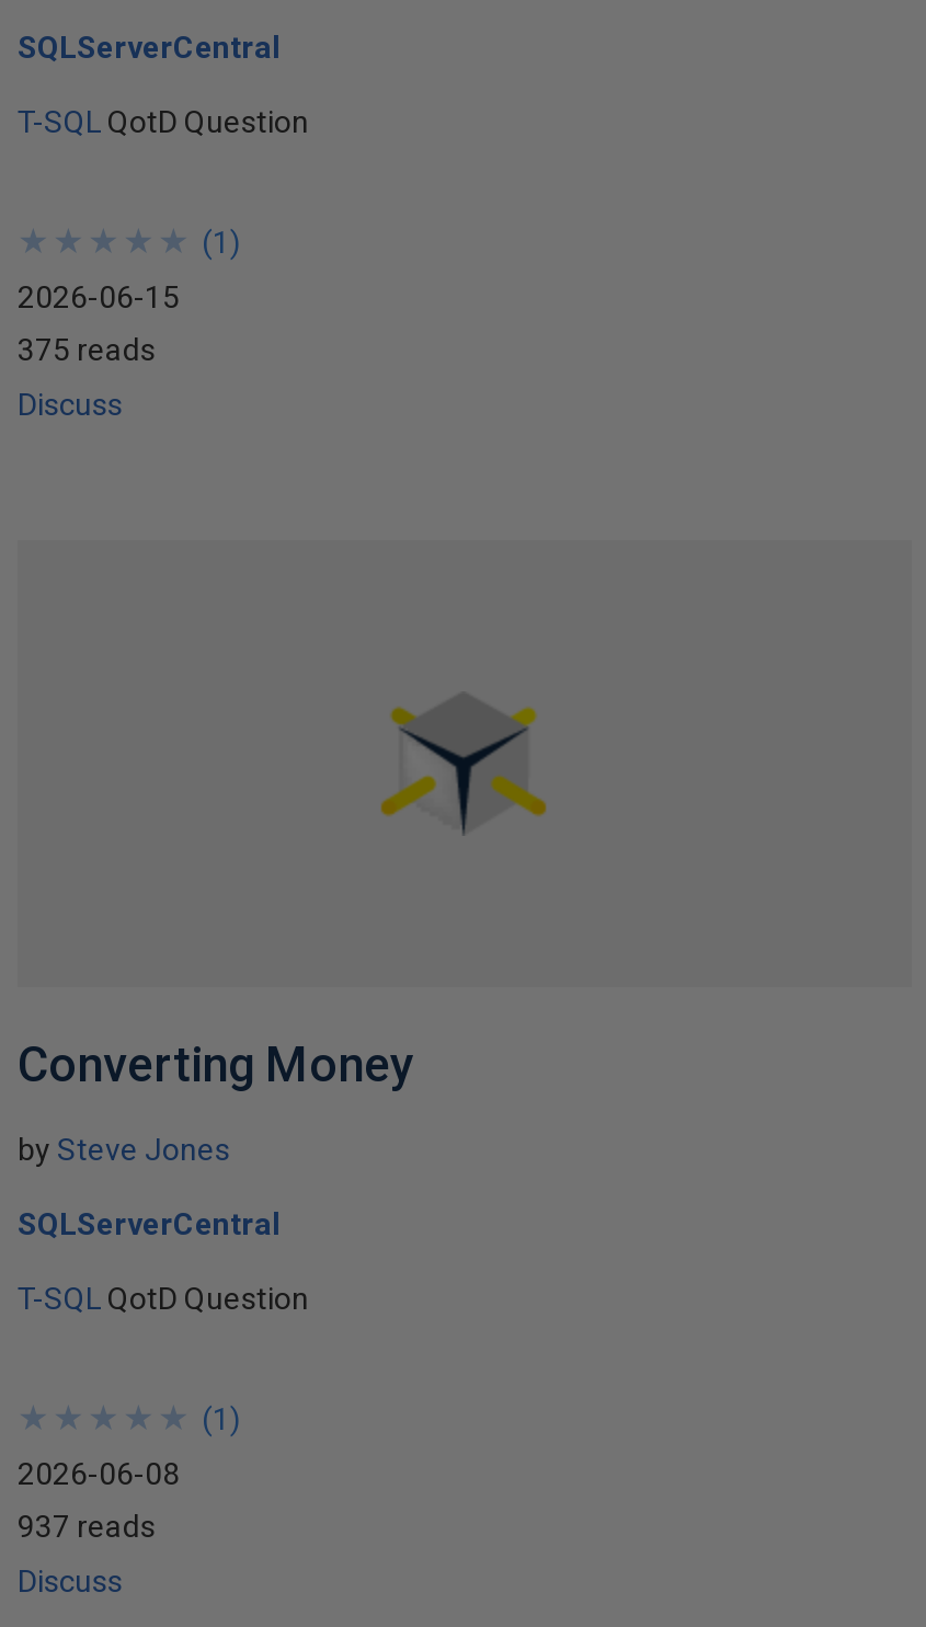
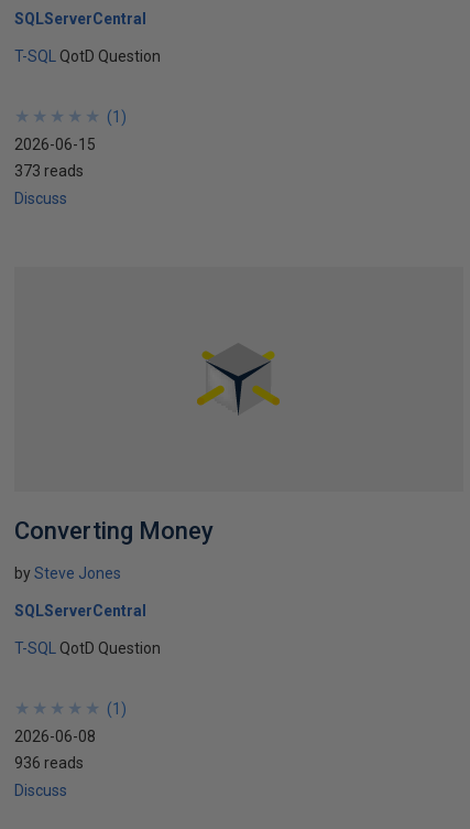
[18,332,156,367] 375 reads -> [14,162,84,180] 373 reads
[18,1509,156,1544] 937 reads -> [14,754,84,772] 936 reads

